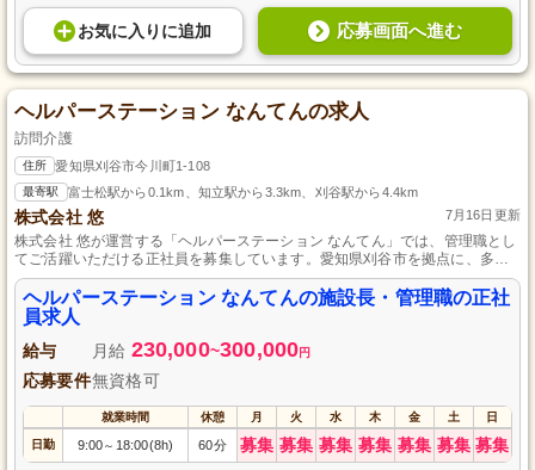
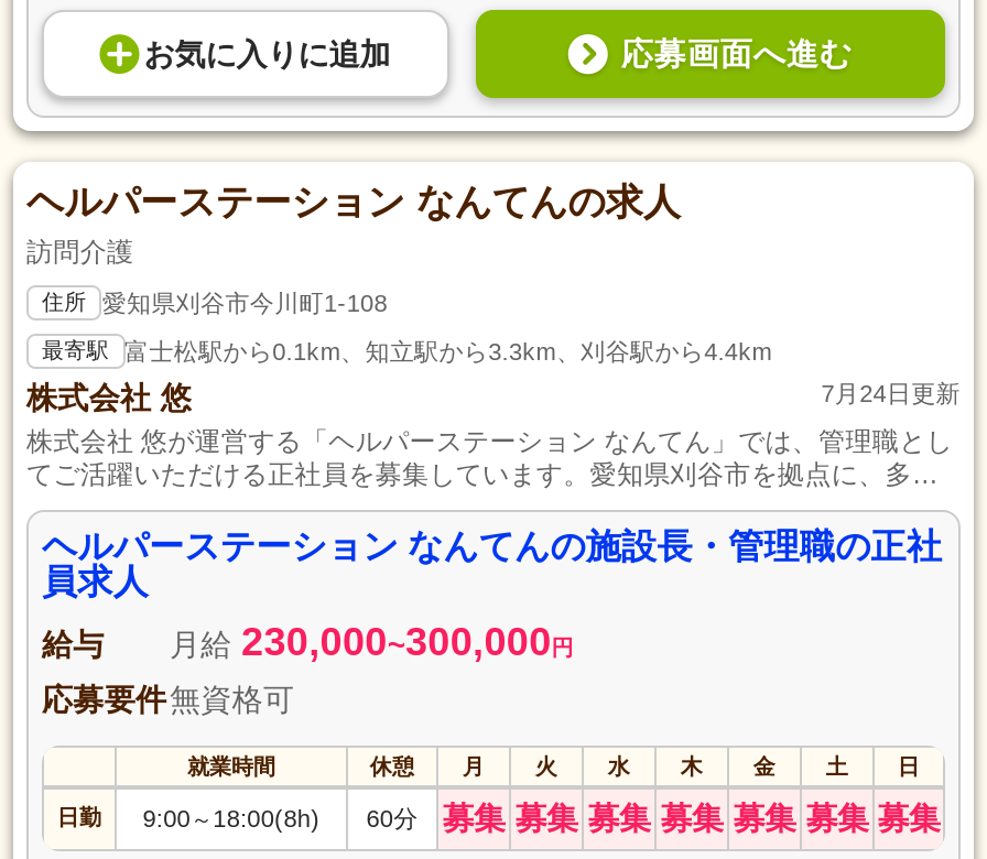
[445,207,521,222] 7月16日更新 -> [821,380,961,406] 7月24日更新

